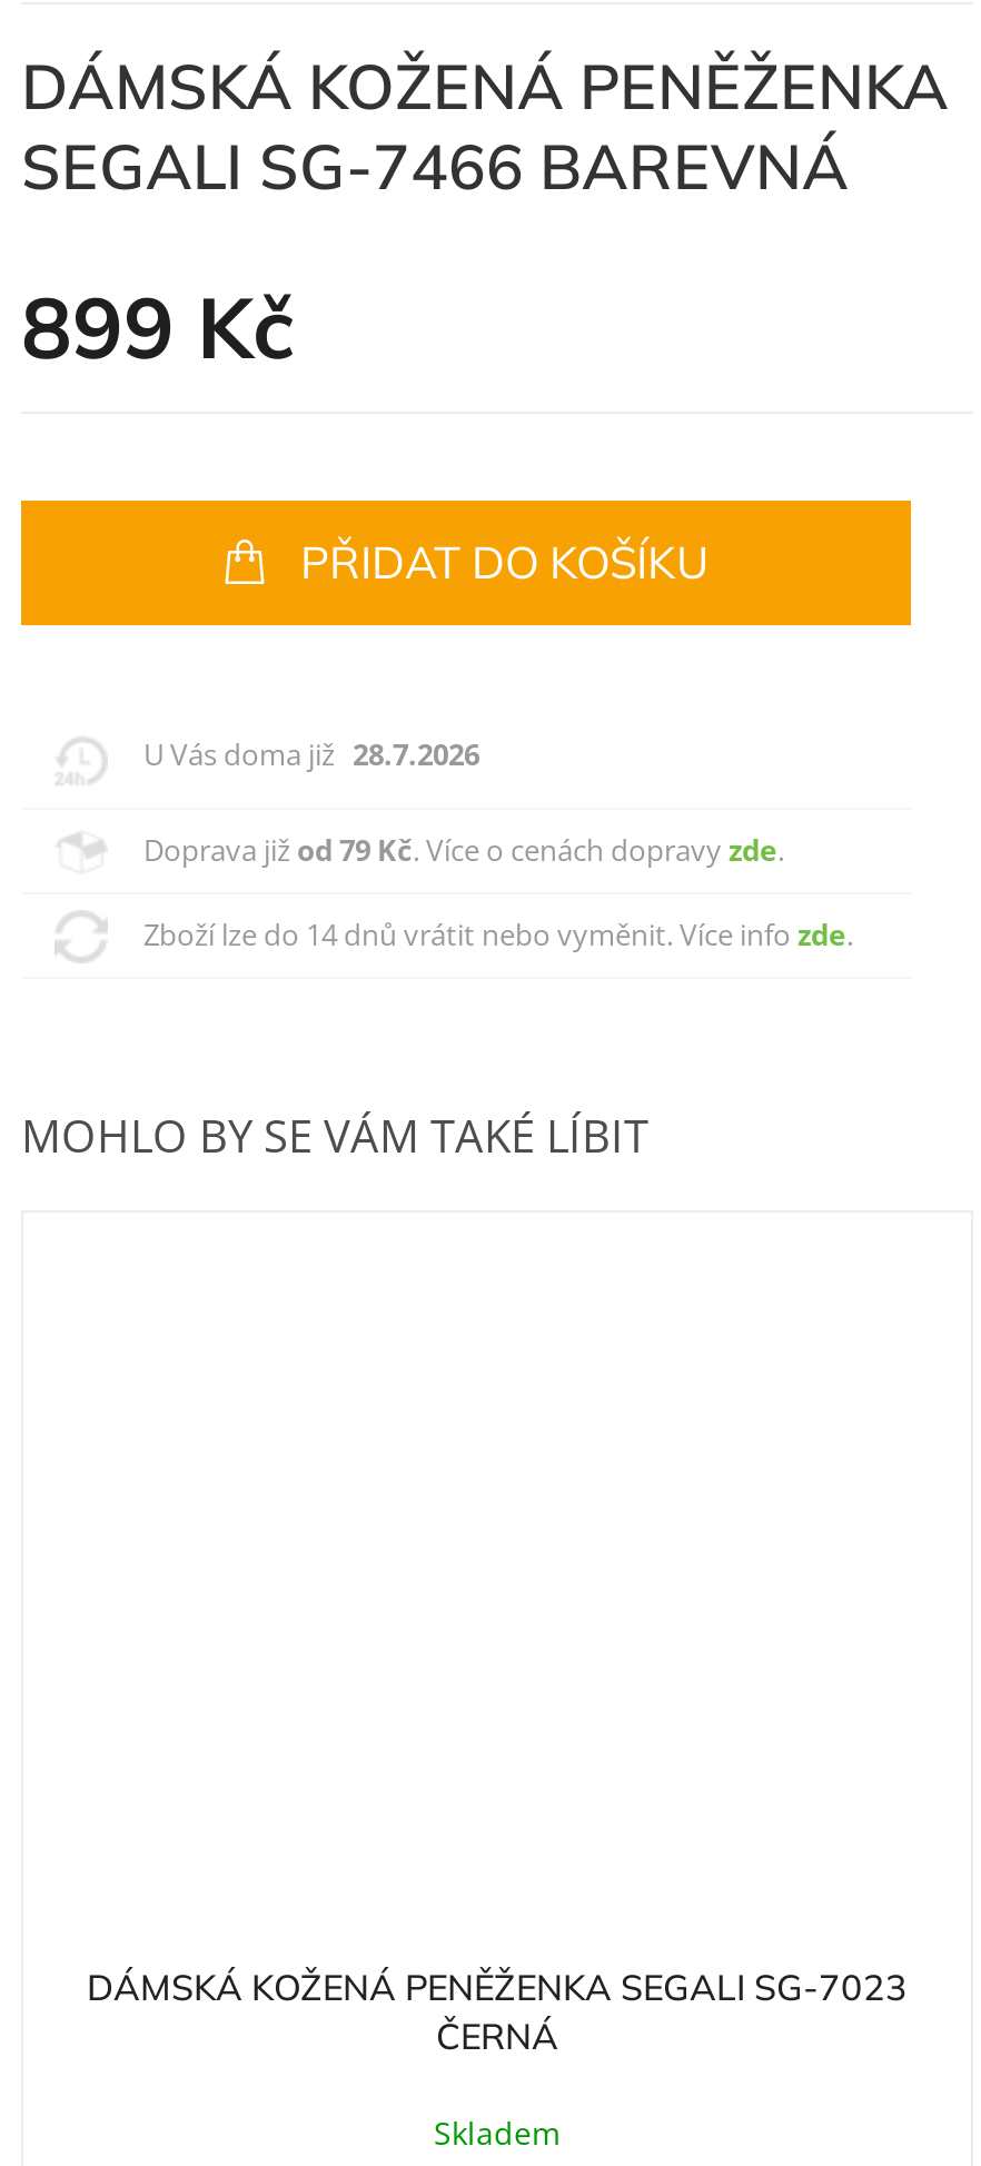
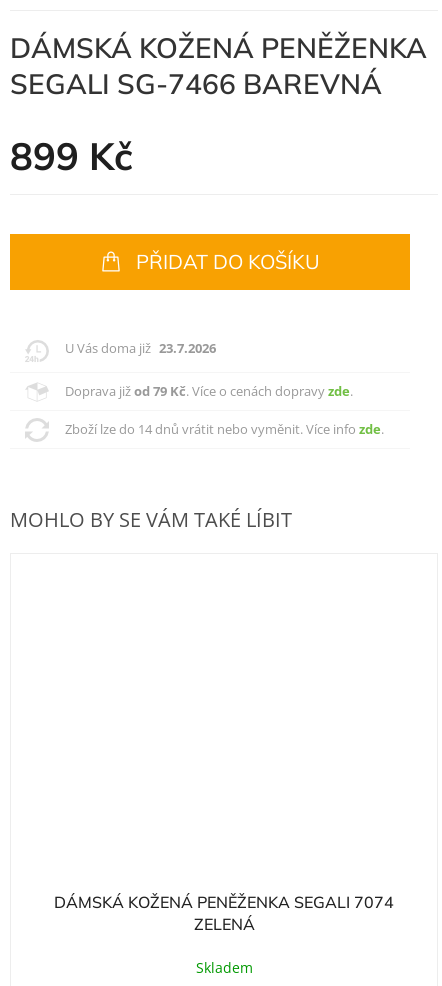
[143,733,479,773] U Vás doma již 28.7.2026 -> [65,338,216,356] U Vás doma již 23.7.2026
[87,1965,908,2059] DÁMSKÁ KOŽENÁ PENĚŽENKA SEGALI SG-7023 | ČERNÁ -> [54,892,394,934] DÁMSKÁ KOŽENÁ PENĚŽENKA SEGALI 7074 | ZELENÁ

